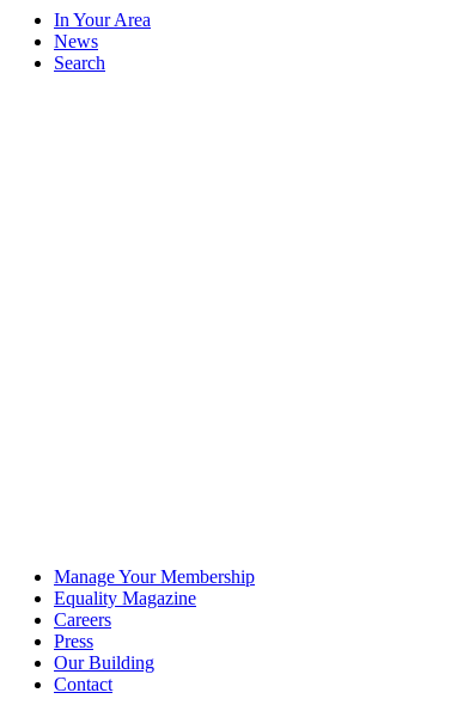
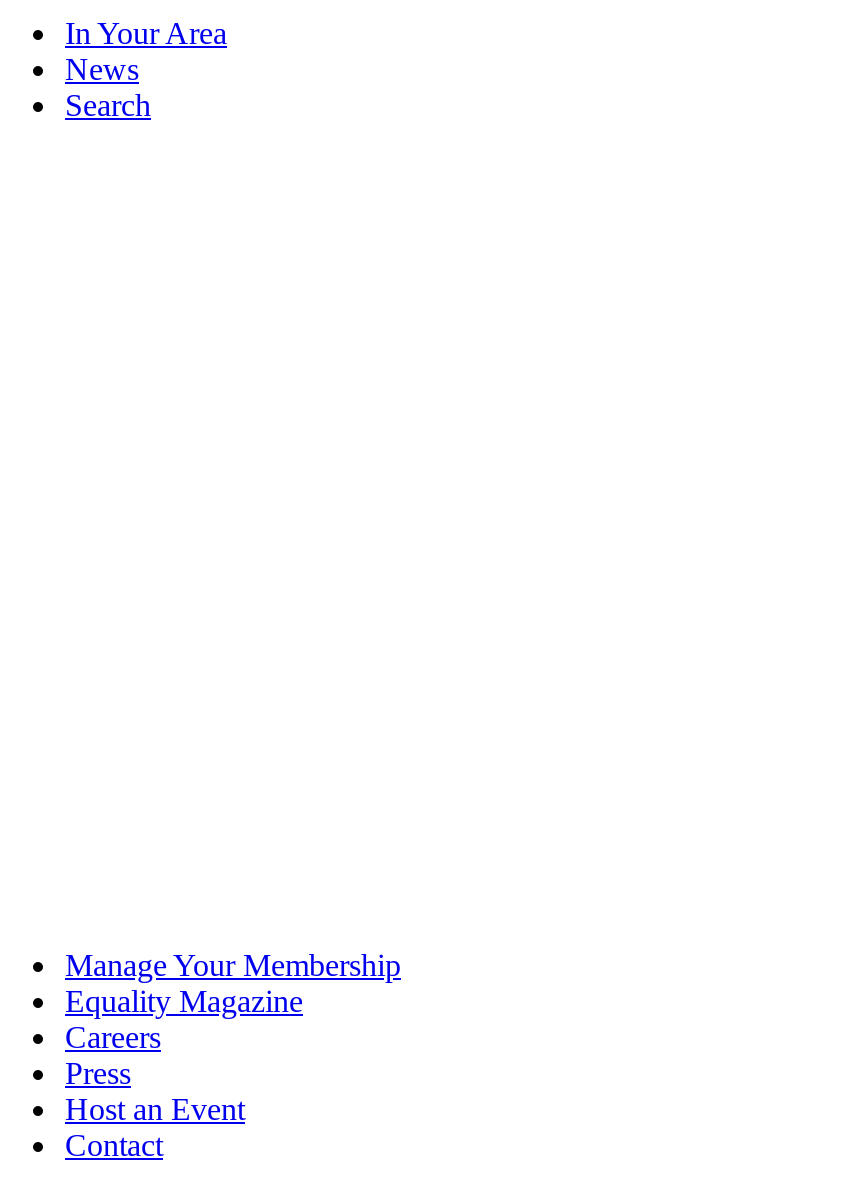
[54,653,154,673] Our Building -> [65,1093,245,1127] Host an Event

